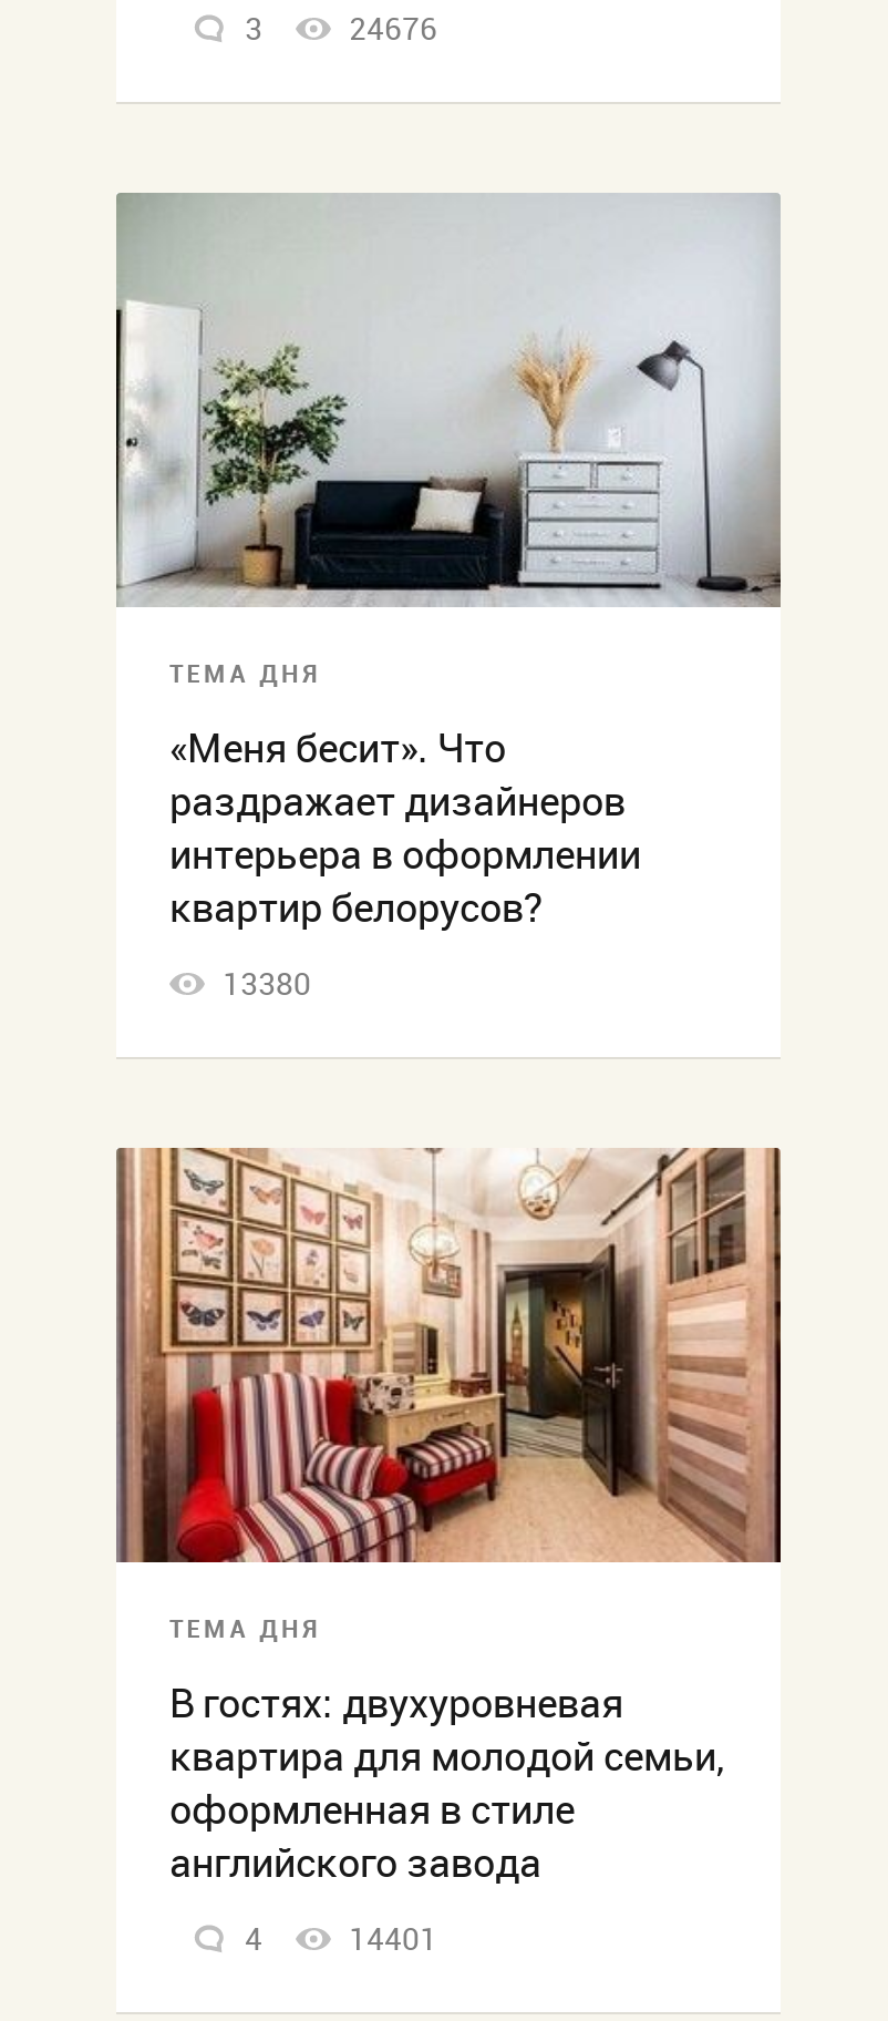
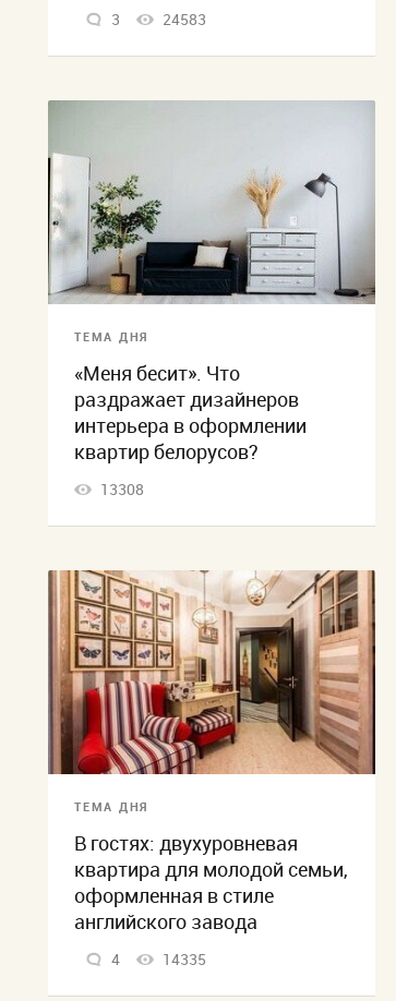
[349,11,437,47] 24676 -> [163,11,206,28] 24583
[223,966,311,1002] 13380 -> [100,481,144,498] 13308
[349,1921,437,1957] 14401 -> [163,951,206,968] 14335

